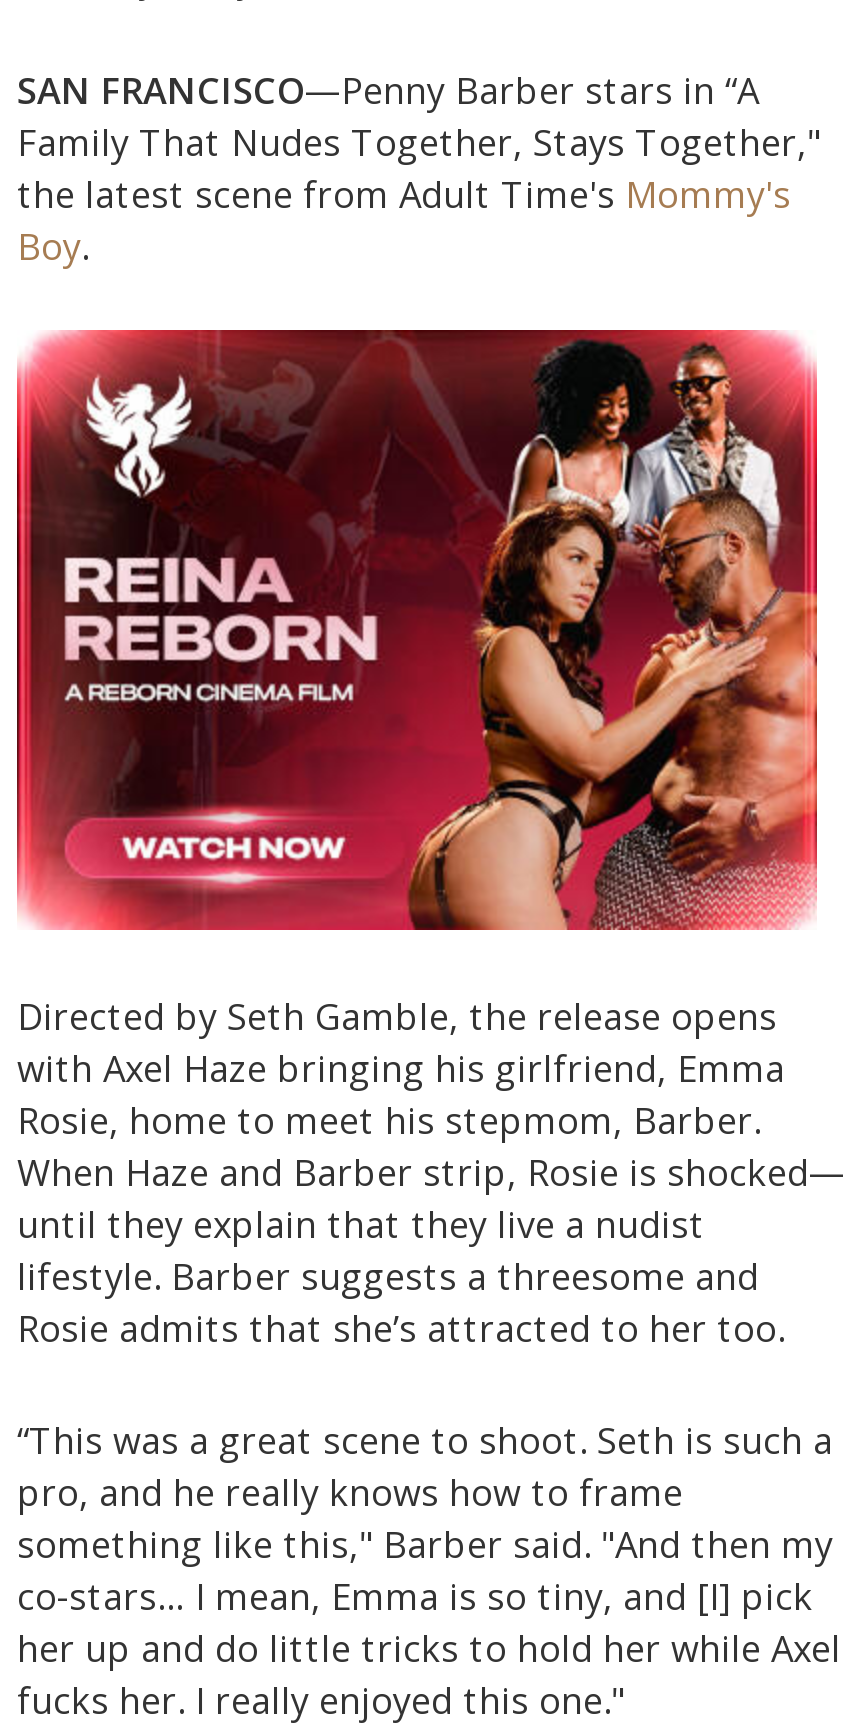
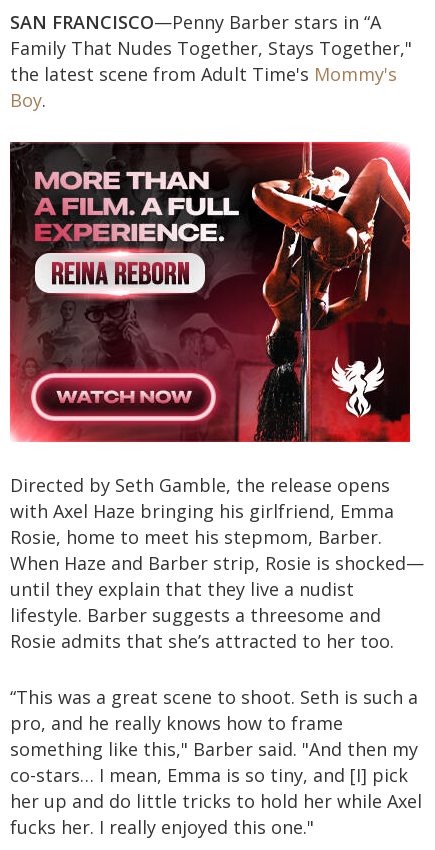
[15,328,819,932] [image] -> [9,141,411,443] [image]

